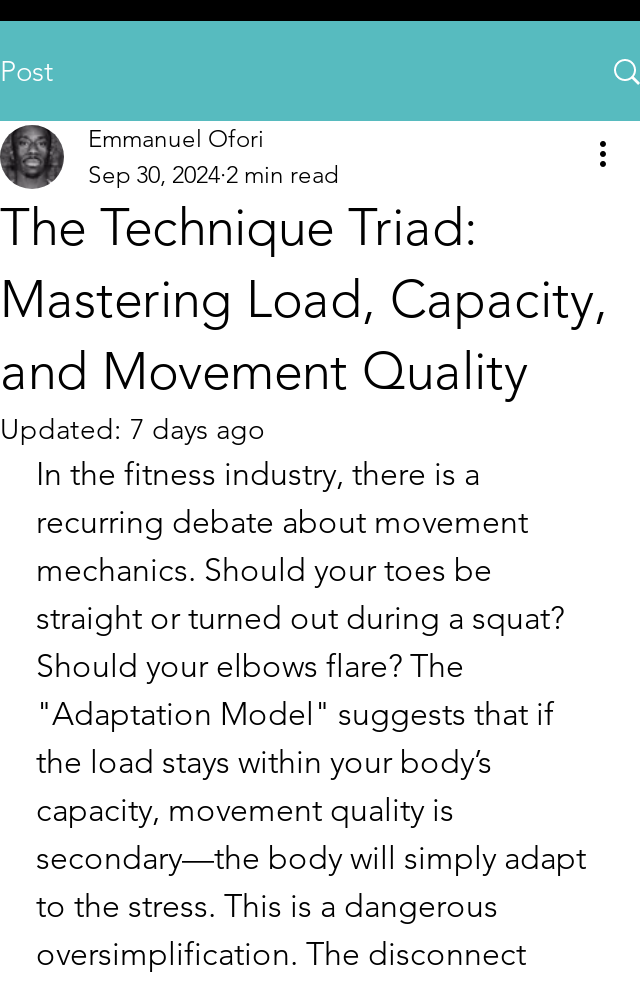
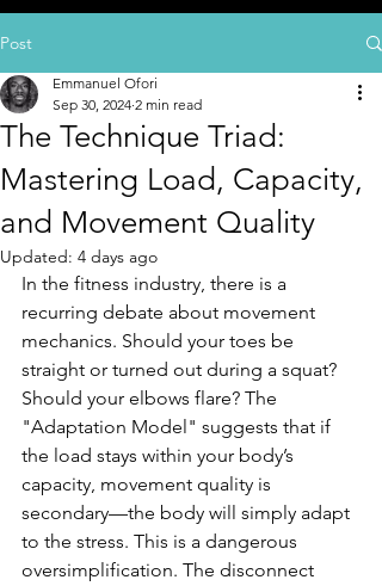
[0,411,264,447] Updated: 7 days ago -> [0,246,158,267] Updated: 4 days ago

